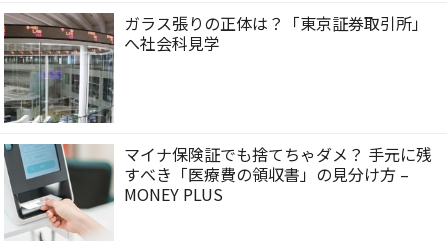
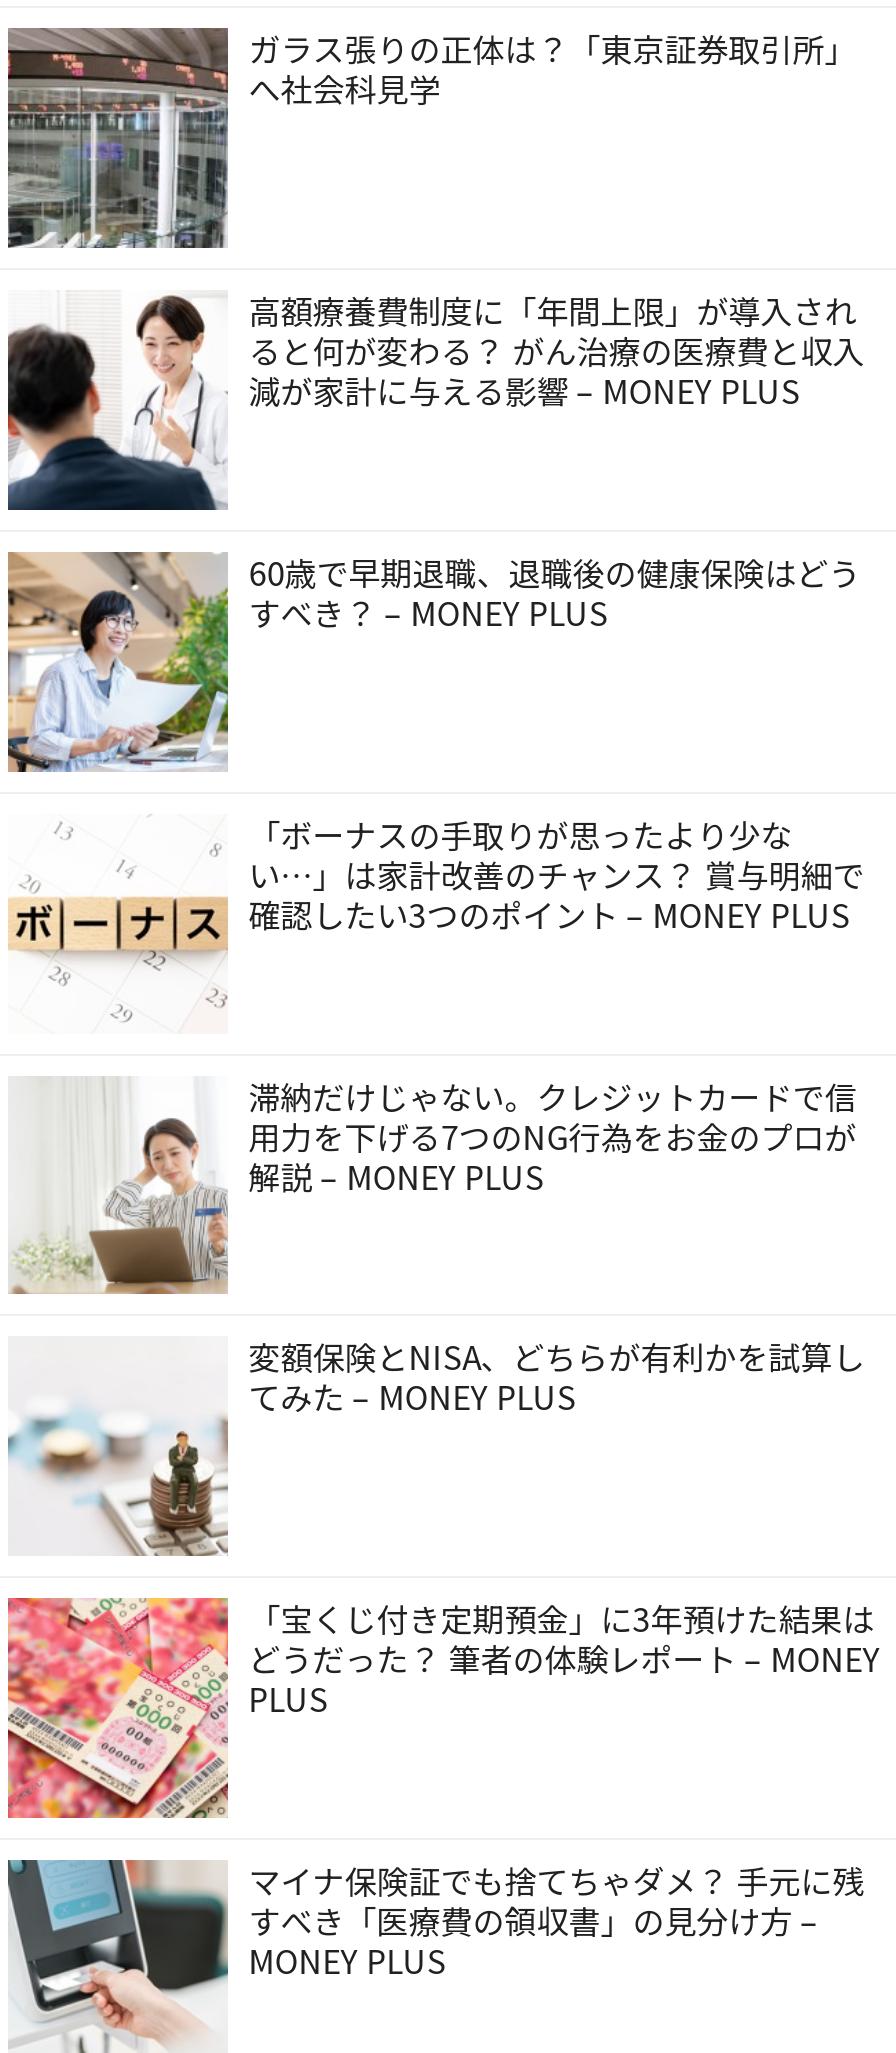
none -> [6,286,864,512] [image] | 高額療養費制度に「年間上限」が導入され | ると何が変わる？ がん治療の医療費と収入 | 減が家計に与える影響 – MONEY PLUS
none -> [6,548,860,774] [image] | 60歳で早期退職、退職後の健康保険はどう | すべき？ – MONEY PLUS
none -> [6,1333,864,1558] [image] | 変額保険とNISA、どちらが有利かを試算し | てみた – MONEY PLUS
none -> [6,1594,880,1820] [image] | 「宝くじ付き定期預金」に3年預けた結果は | どうだった？ 筆者の体験レポート – MONEY | PLUS
none -> [8,809,864,970] [image] | 「ボーナスの手取りが思ったより少な | い…」は家計改善のチャンス？ 賞与明細で | 確認したい3つのポイント – MONEY PLUS
none -> [10,1071,856,1296] [image] | 滞納だけじゃない。クレジットカードで信 | 用力を下げる7つのNG行為をお金のプロが | 解説 – MONEY PLUS

